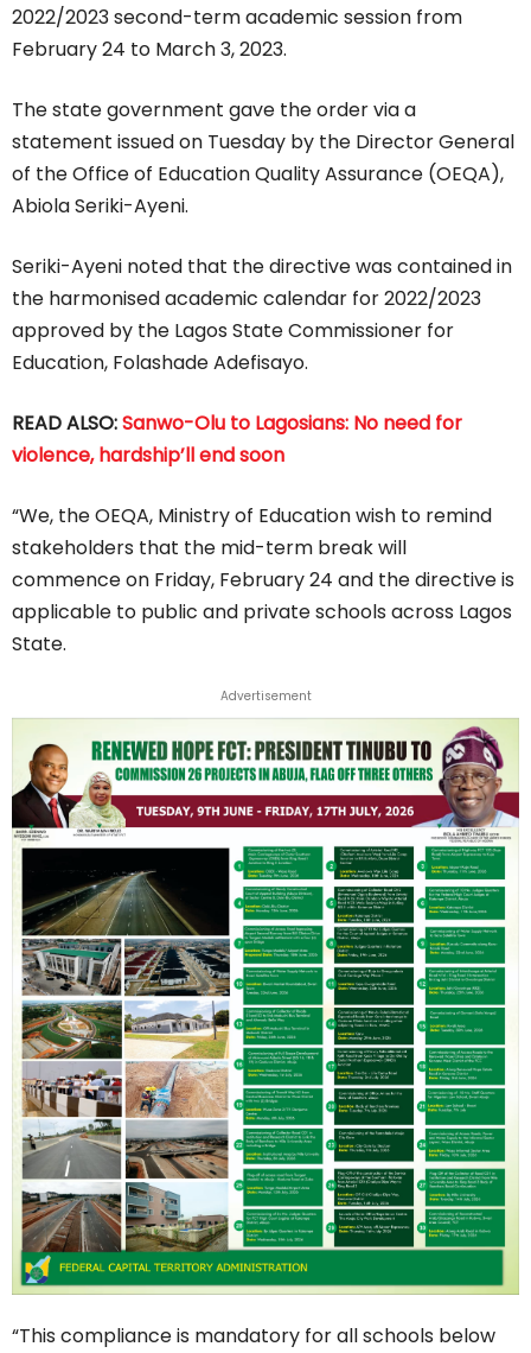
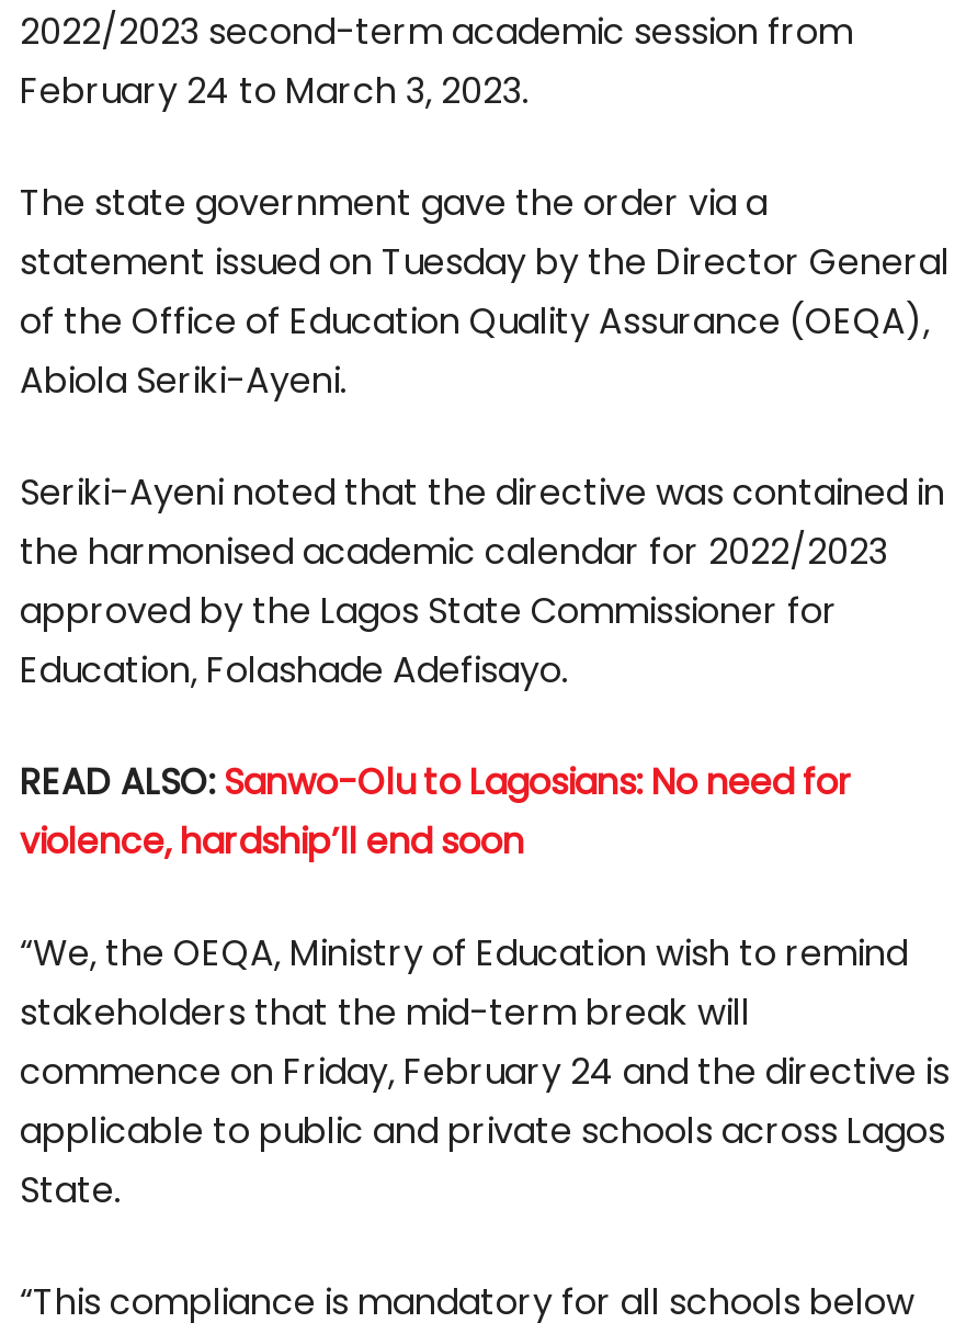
[220,687,311,705] Advertisement -> none
[11,718,520,1296] [image] -> none

